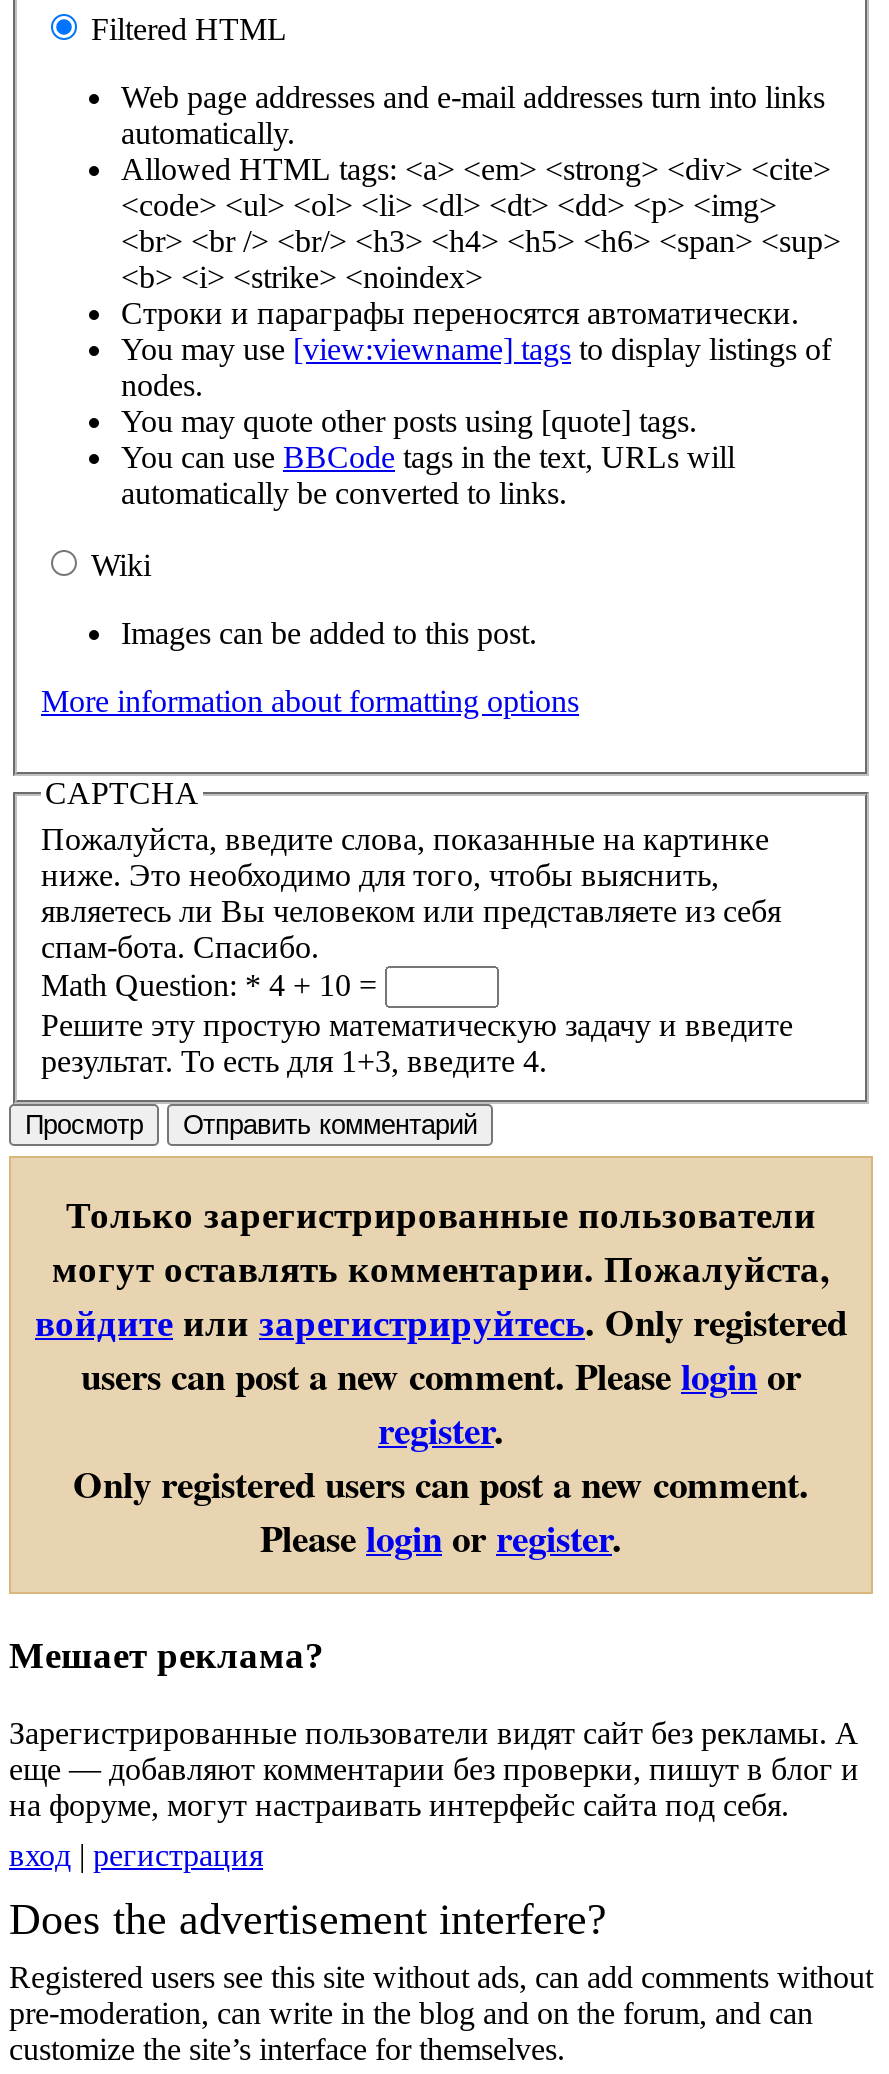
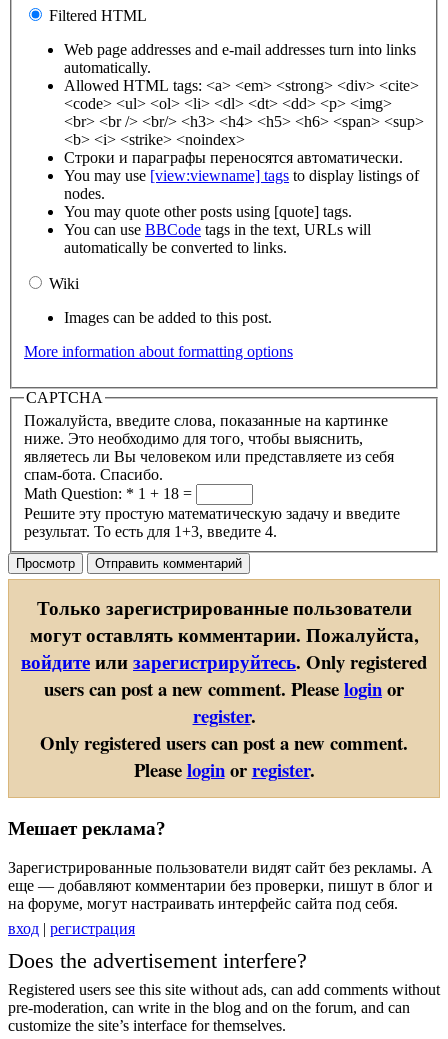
[41,968,385,1002] Math Question: * 4 + 10 = -> [24,485,196,502] Math Question: * 1 + 18 =

